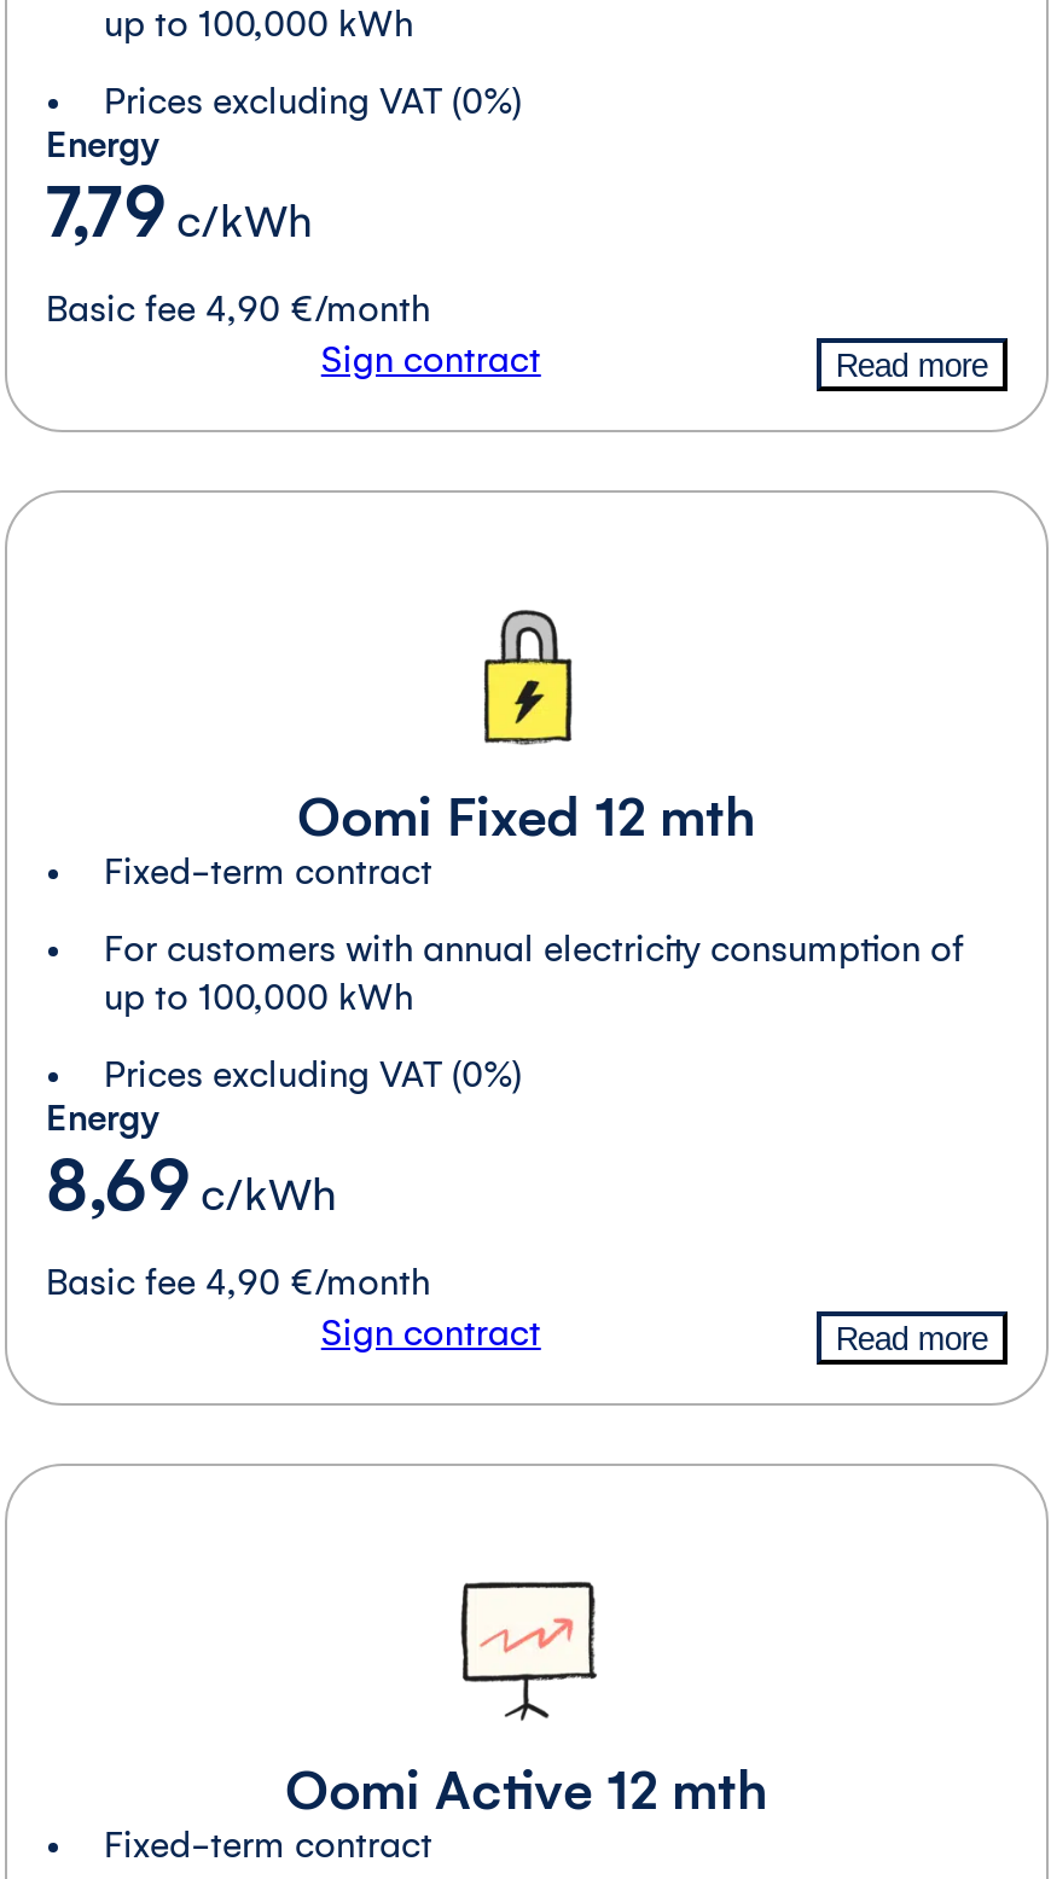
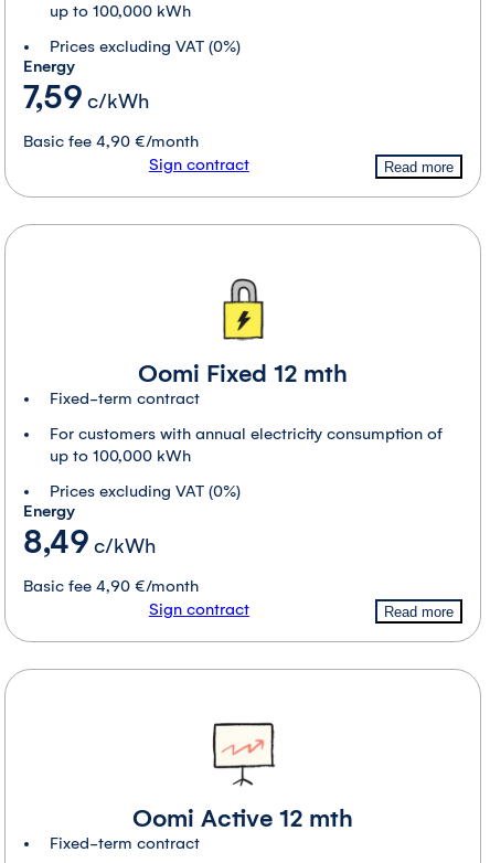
[46,180,312,257] 7,79 c/kWh -> [23,82,149,117] 7,59 c/kWh
[46,1153,336,1230] 8,69 c/kWh -> [23,527,156,562] 8,49 c/kWh

